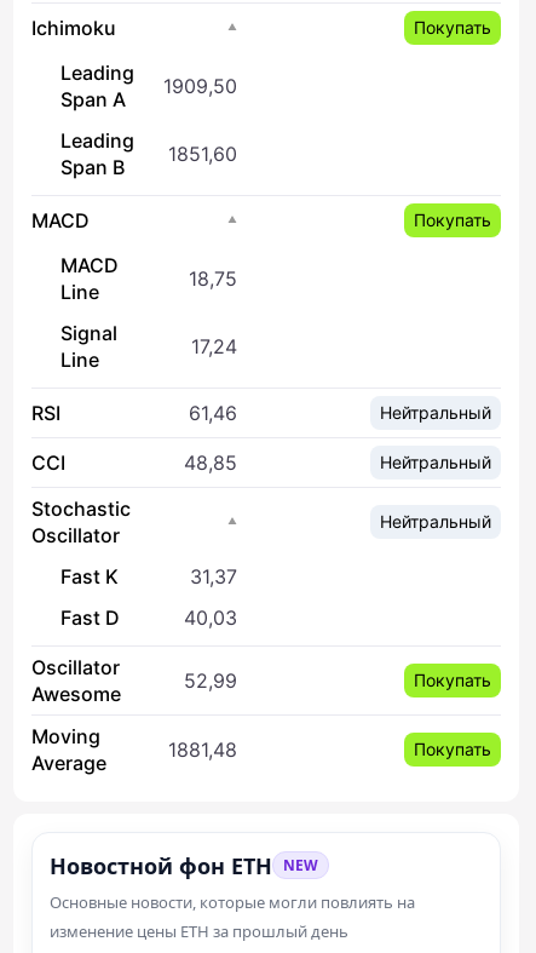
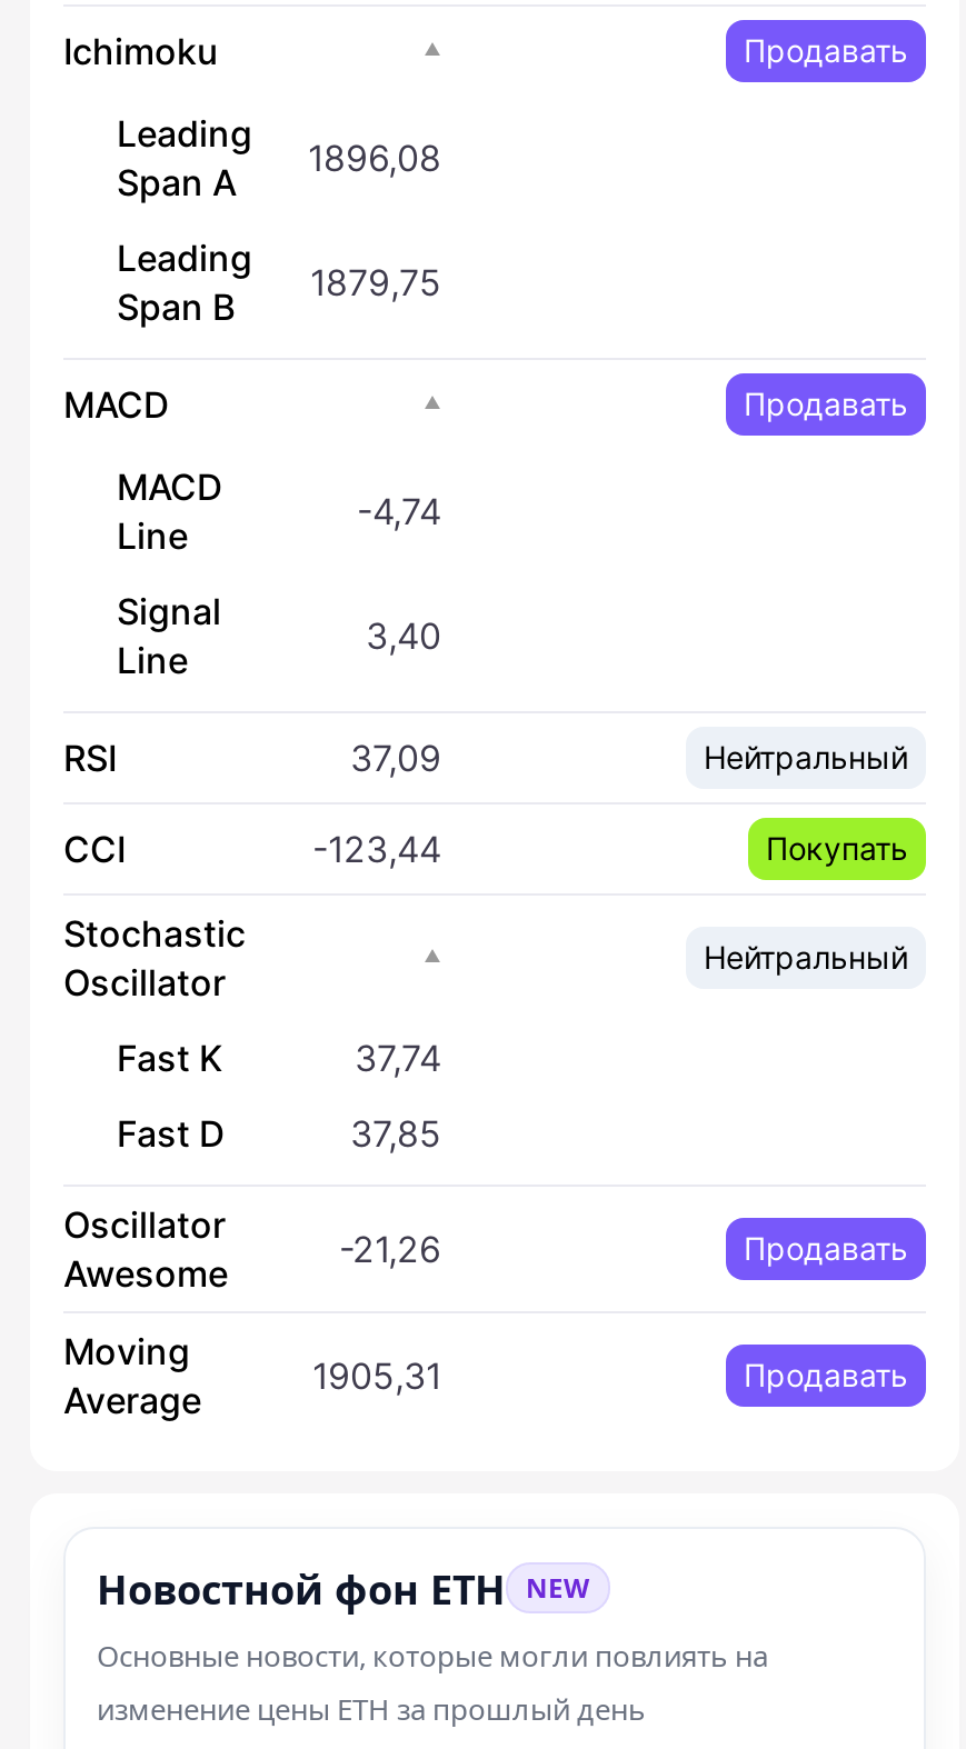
[414,16,491,37] Покупать -> [744,30,908,68] Продавать
[163,73,237,98] 1909,50 -> [308,135,441,179] 1896,08
[168,141,237,165] 1851,60 -> [310,259,441,304] 1879,75
[414,209,491,230] Покупать -> [744,384,908,421] Продавать
[189,266,237,290] 18,75 -> [357,488,441,532] -4,74
[191,334,237,358] 17,24 -> [366,612,441,657] 3,40
[189,400,237,425] 61,46 -> [350,735,441,779] 37,09
[184,450,491,474] 48,85 | Нейтральный -> [312,826,908,870] -123,44 | Покупать
[190,564,237,588] 31,37 -> [355,1035,441,1079] 37,74
[184,605,237,629] 40,03 -> [350,1110,441,1155] 37,85
[184,668,491,692] 52,99 | Покупать -> [339,1226,908,1270] -21,26 | Продавать
[168,737,491,761] 1881,48 | Покупать -> [312,1353,908,1397] 1905,31 | Продавать

